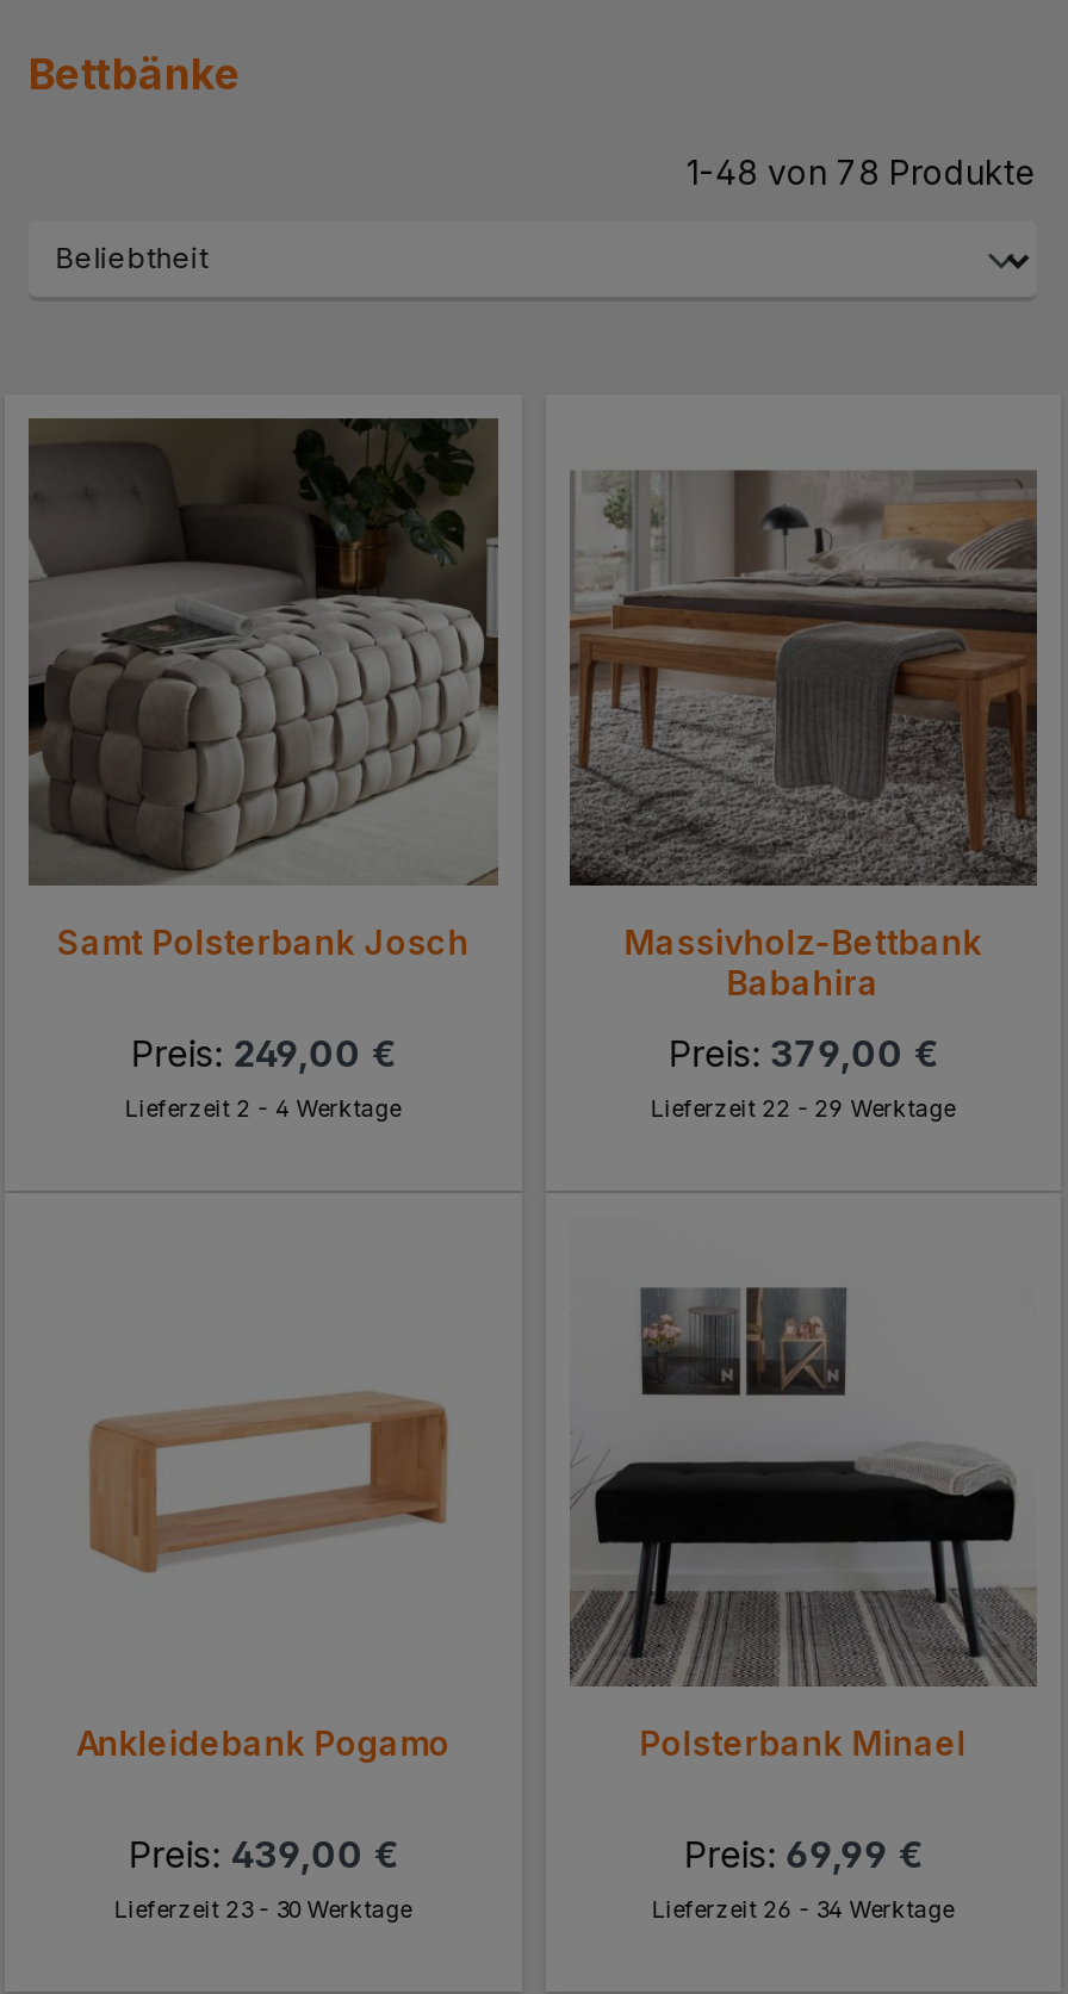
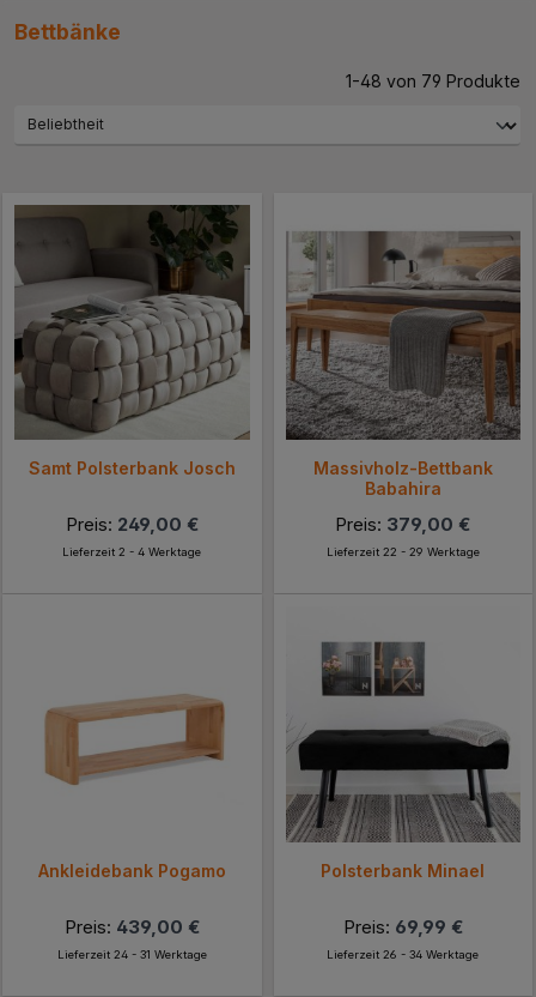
[687,152,1037,192] 1-48 von 78 Produkte -> [346,71,520,91] 1-48 von 79 Produkte
[114,1896,412,1922] Lieferzeit 23 - 30 Werktage -> [57,948,207,961] Lieferzeit 24 - 31 Werktage

